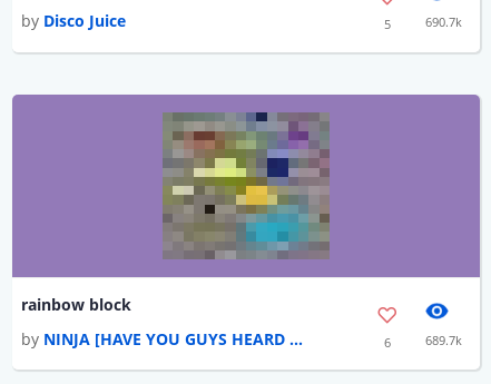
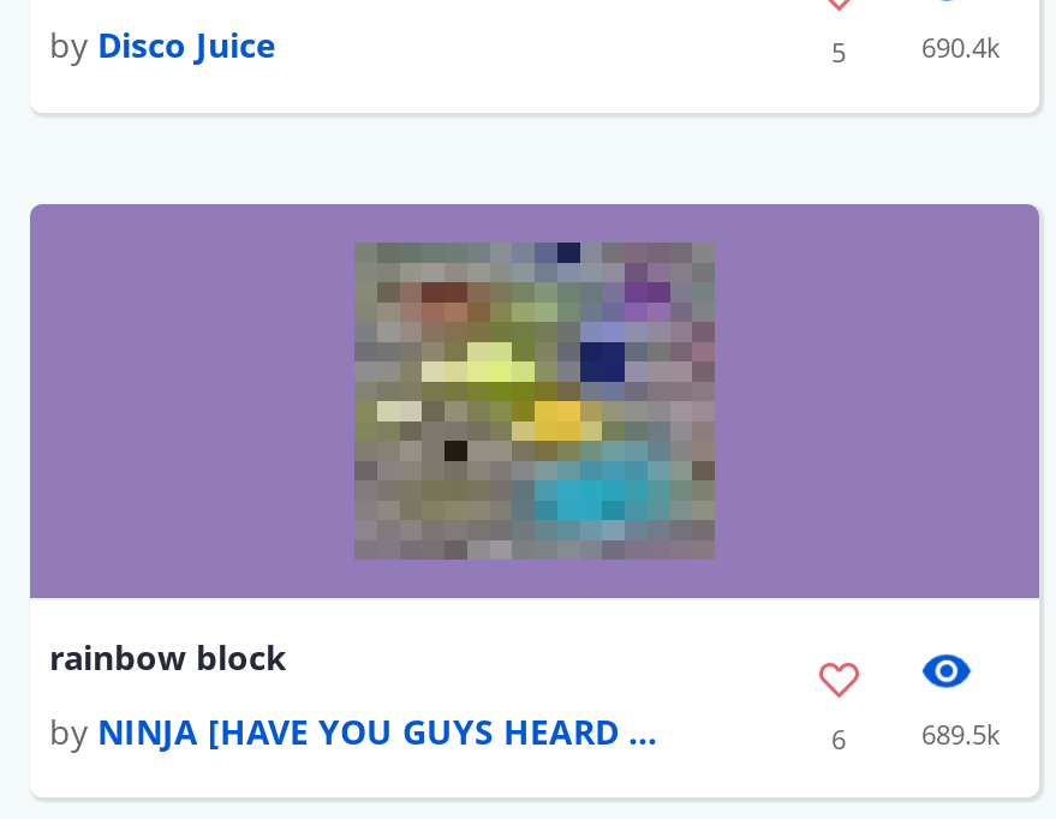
[425,14,462,30] 690.7k -> [921,30,1001,66] 690.4k
[425,332,462,348] 689.7k -> [921,715,1001,752] 689.5k

